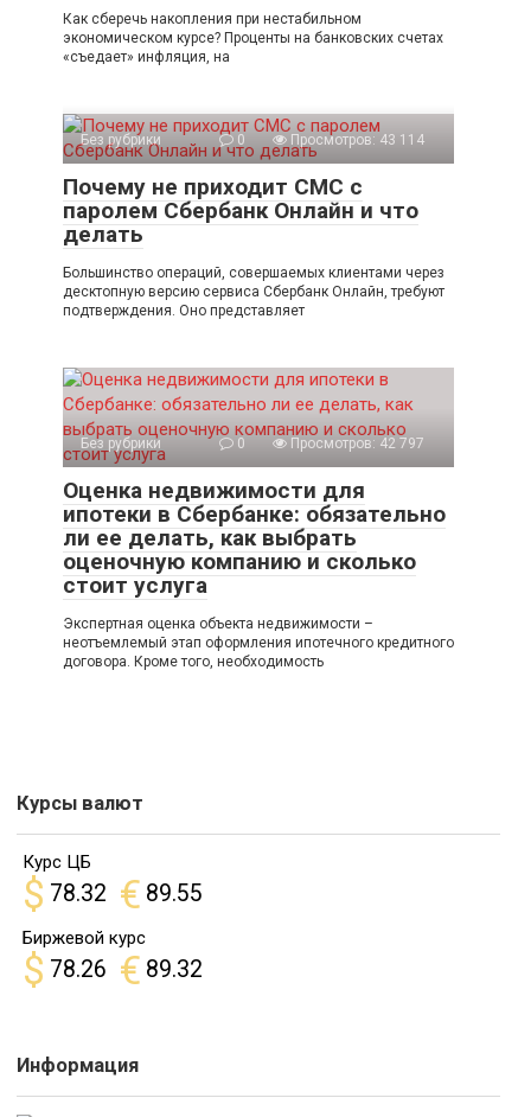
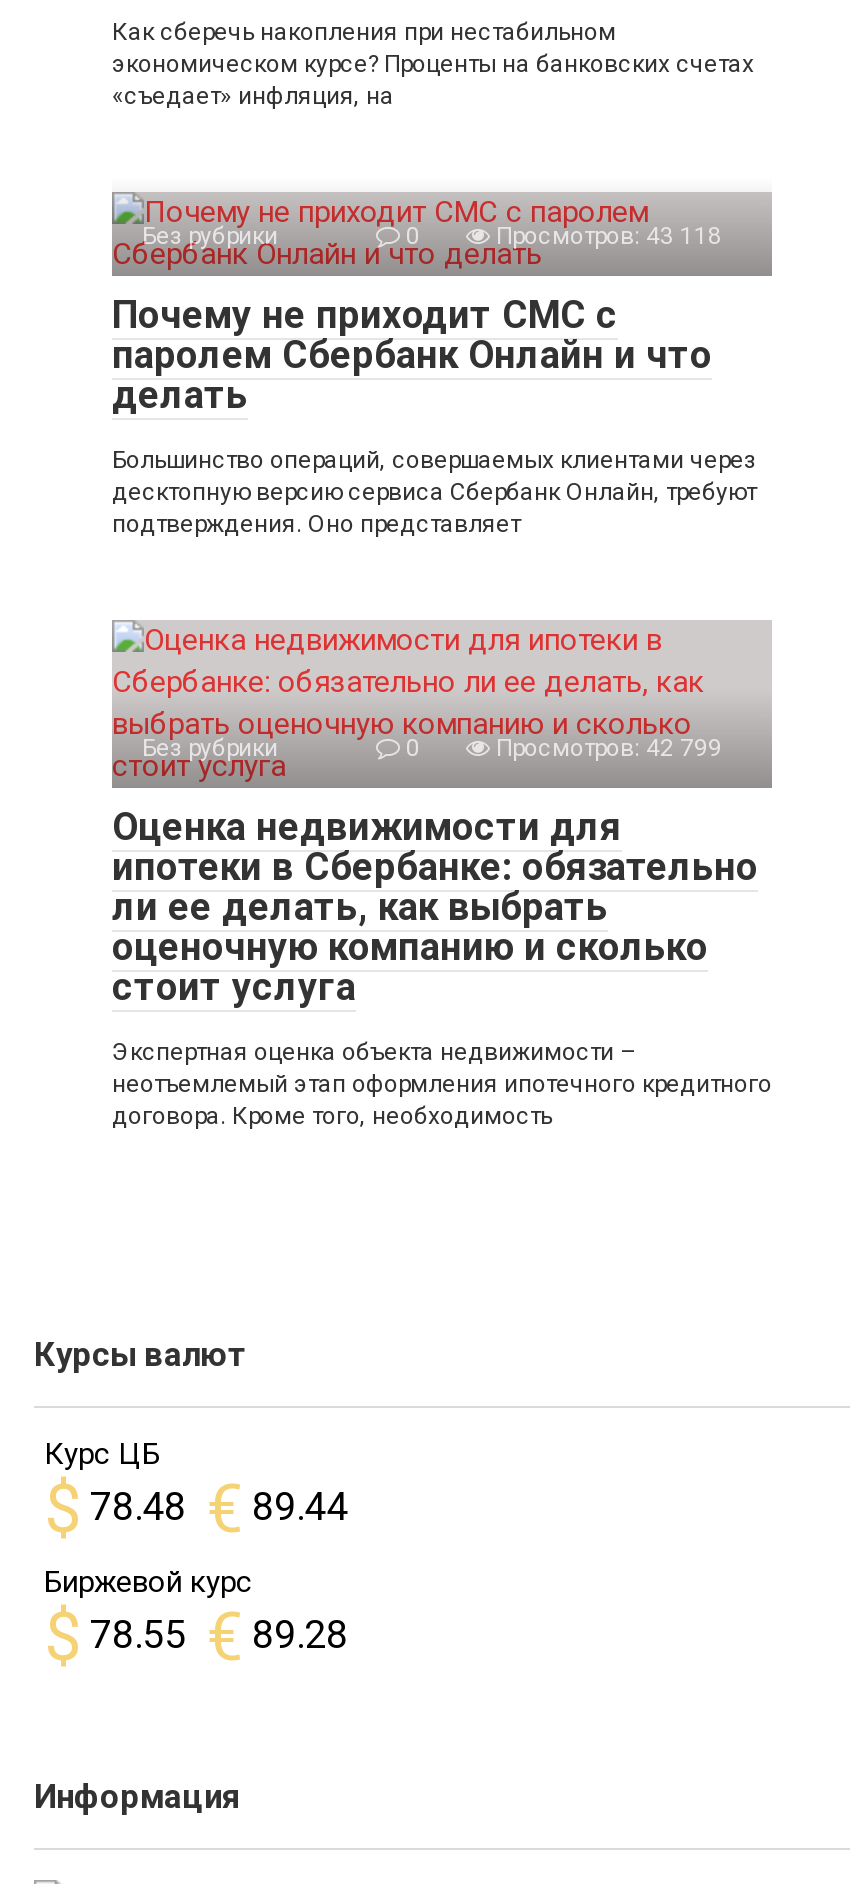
[287,132,424,148] Просмотров: 43 114 -> [490,222,722,250] Просмотров: 43 118
[287,435,424,452] Просмотров: 42 797 -> [490,734,722,762] Просмотров: 42 799
[23,872,203,918] $ 78.32 € 89.55 -> [44,1470,348,1548] $ 78.48 € 89.44
[23,947,203,994] $ 78.26 € 89.32 -> [44,1598,348,1676] $ 78.55 € 89.28

